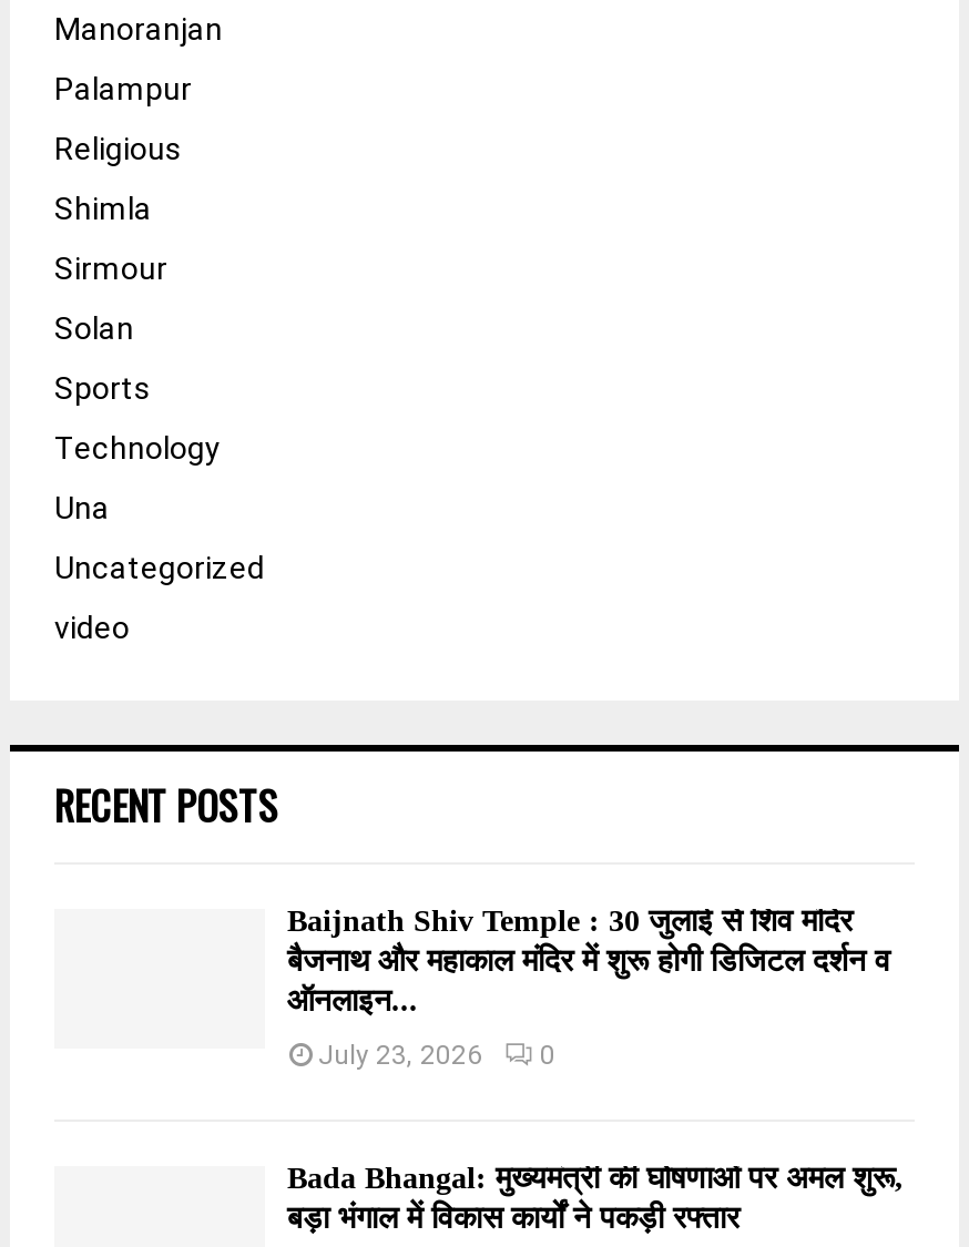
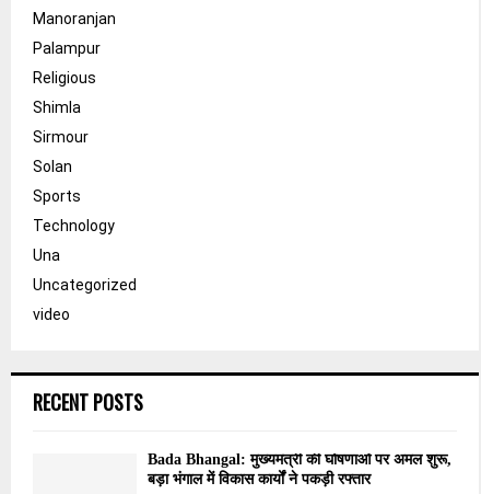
[287,904,890,1070] Baijnath Shiv Temple : 30 जुलाई से शिव मंदिर | बैजनाथ और महाकाल मंदिर में शुरू होगी डिजिटल दर्शन व | ऑनलाइन... | July 23, 2026 | 0 -> none

